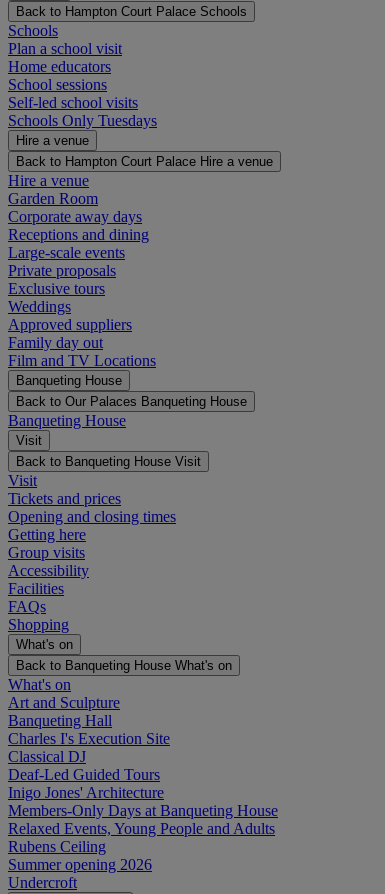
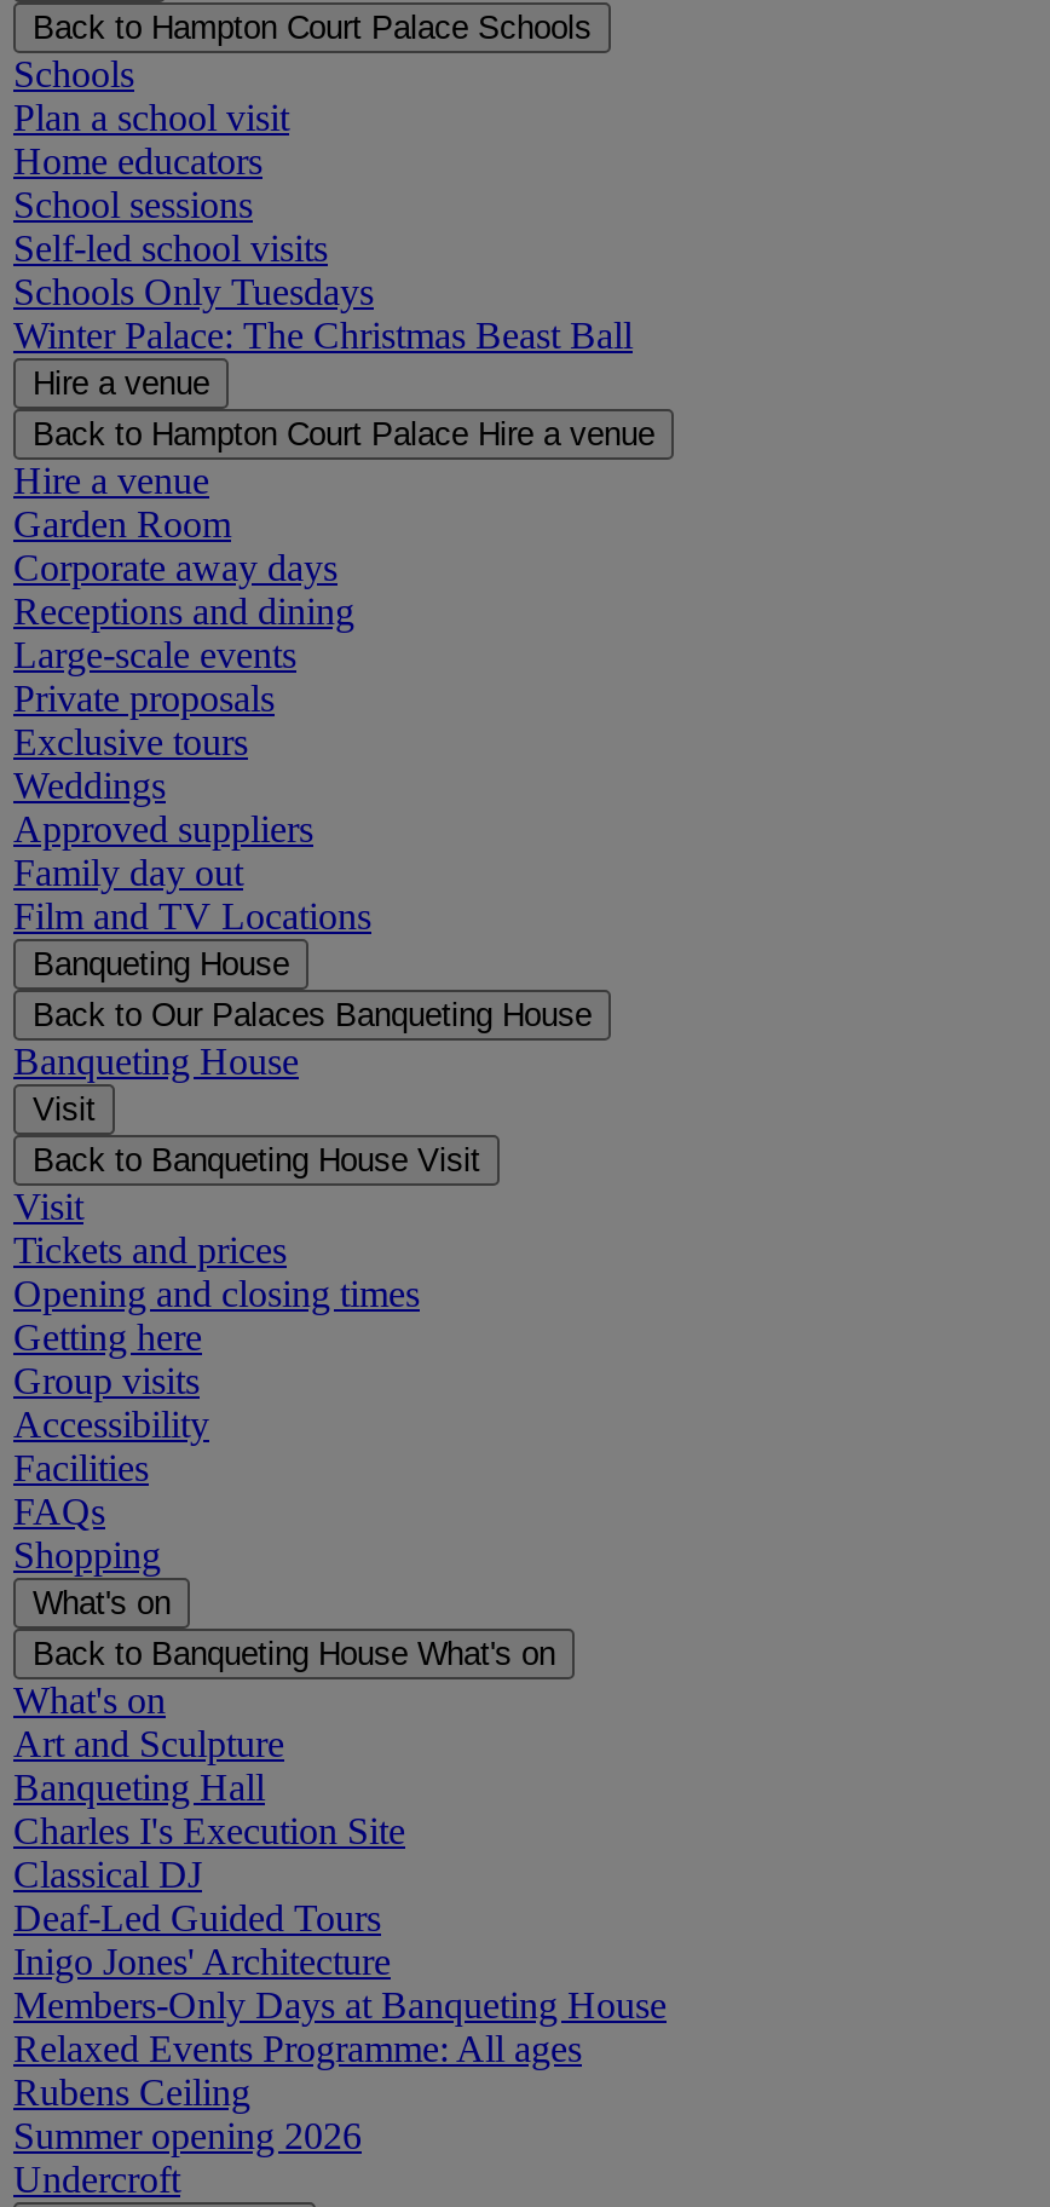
none -> [13,315,633,356] Winter Palace: The Christmas Beast Ball
[8,820,275,837] Relaxed Events, Young People and Adults -> [13,2029,582,2070] Relaxed Events Programme: All ages

